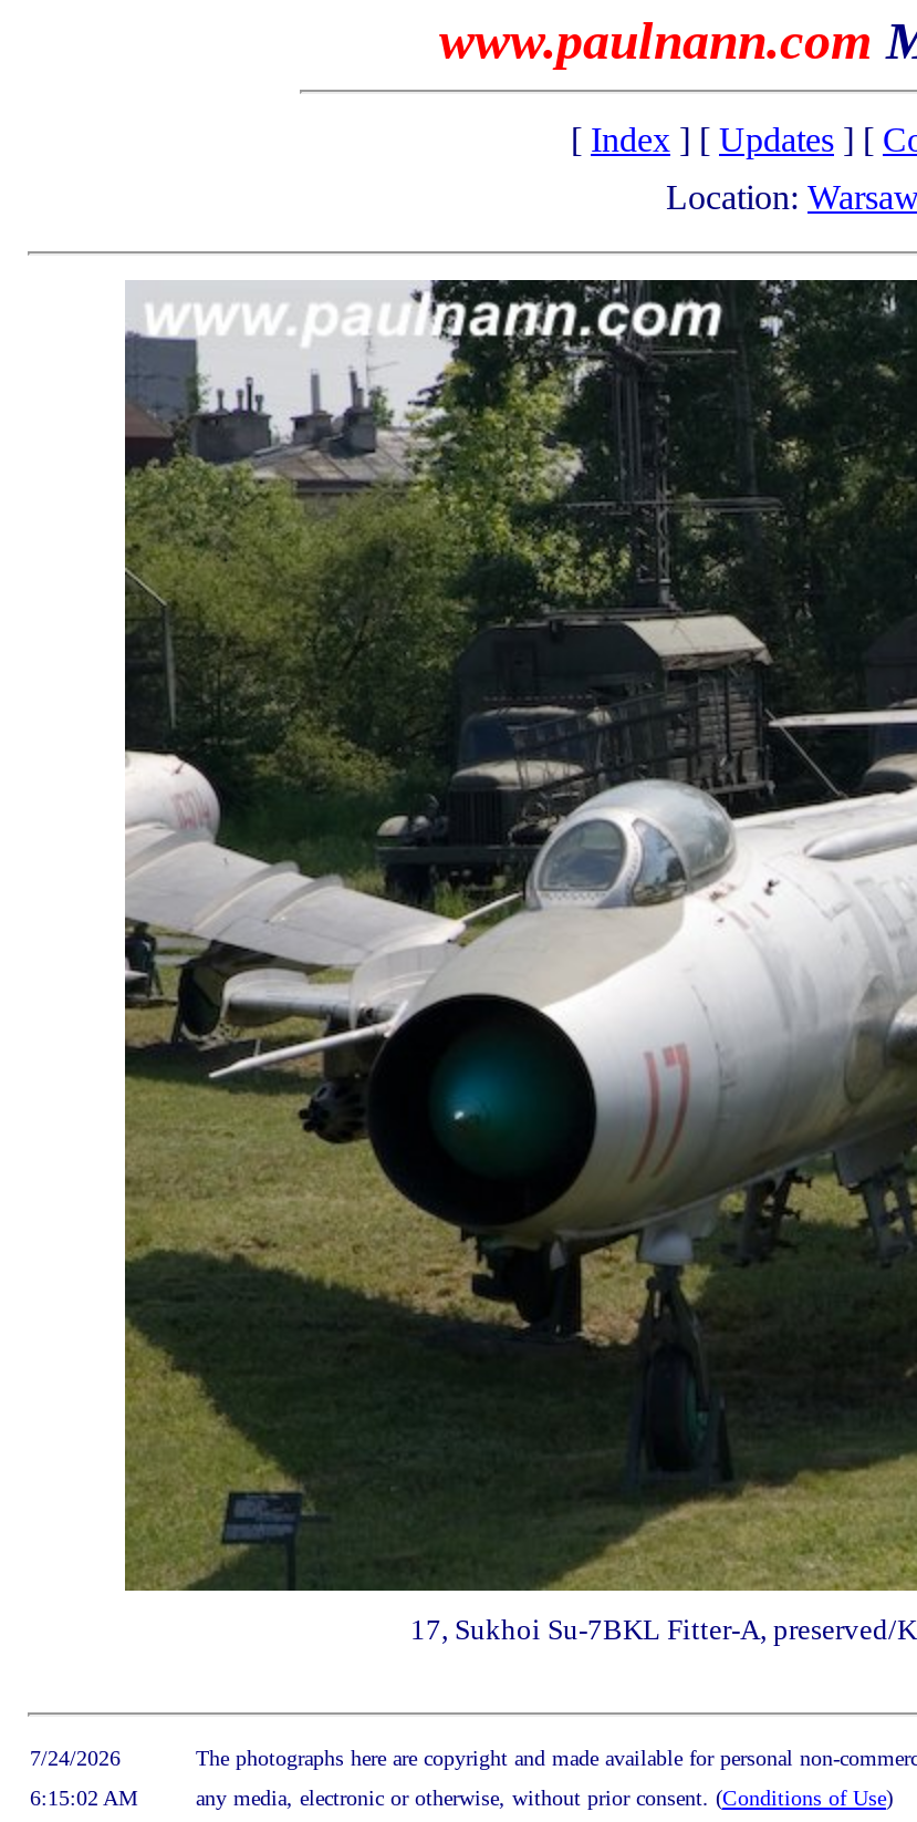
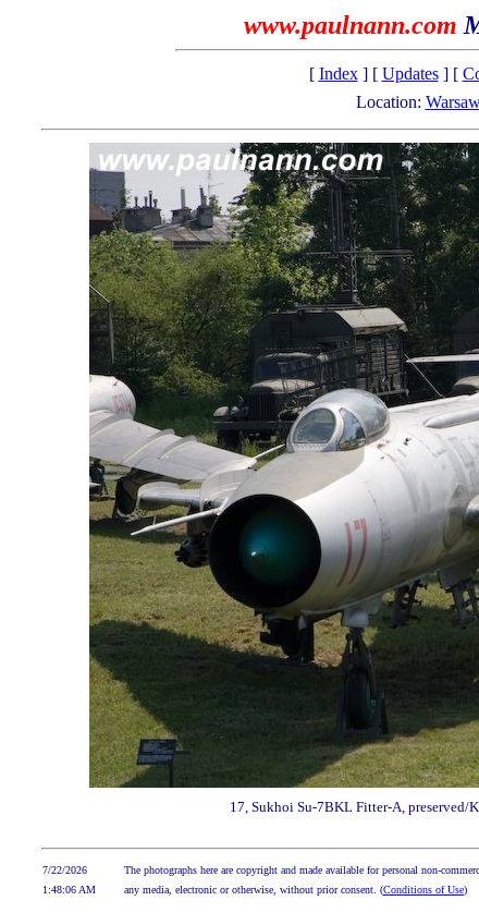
[30,1746,121,1770] 7/24/2026 -> [42,864,87,876] 7/22/2026
[30,1785,138,1810] 6:15:02 AM -> [42,884,96,896] 1:48:06 AM

